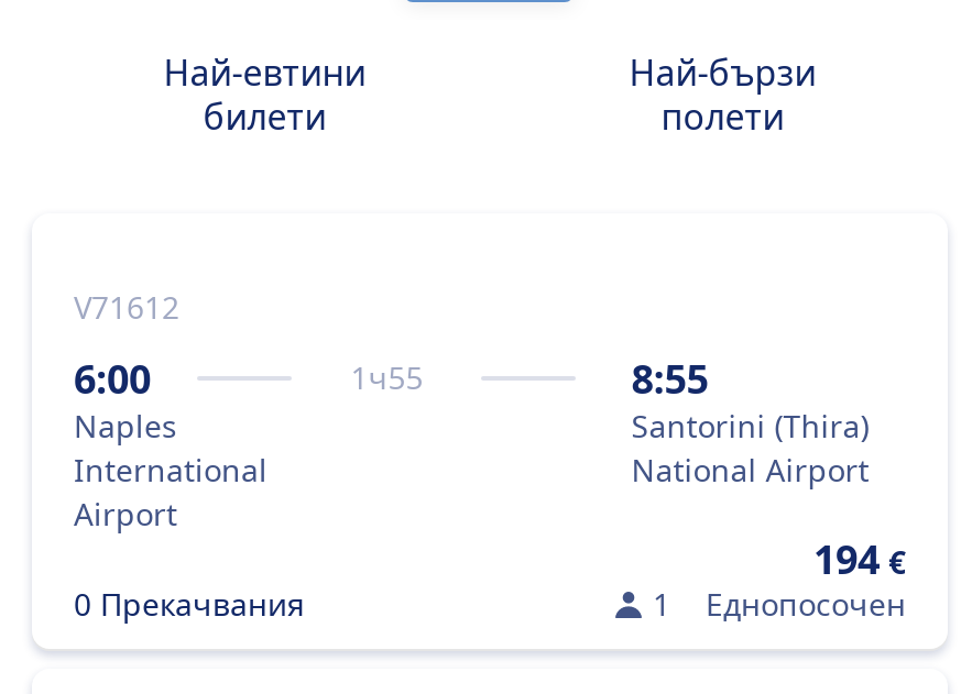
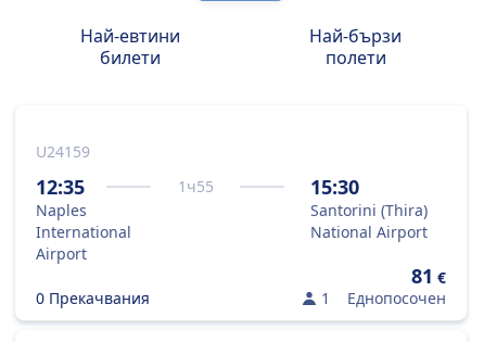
[74,286,179,328] V71612 -> [36,141,90,162] U24159
[74,352,151,405] 6:00 -> [36,174,85,200] 12:35
[631,352,708,405] 8:55 -> [311,174,360,200] 15:30
[813,532,906,585] 194 € -> [411,263,446,289] 81 €

